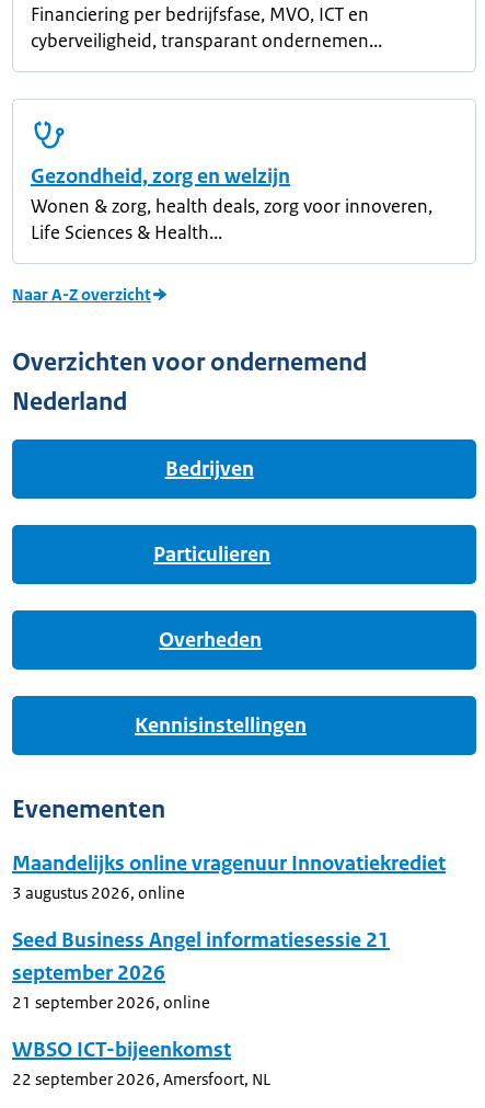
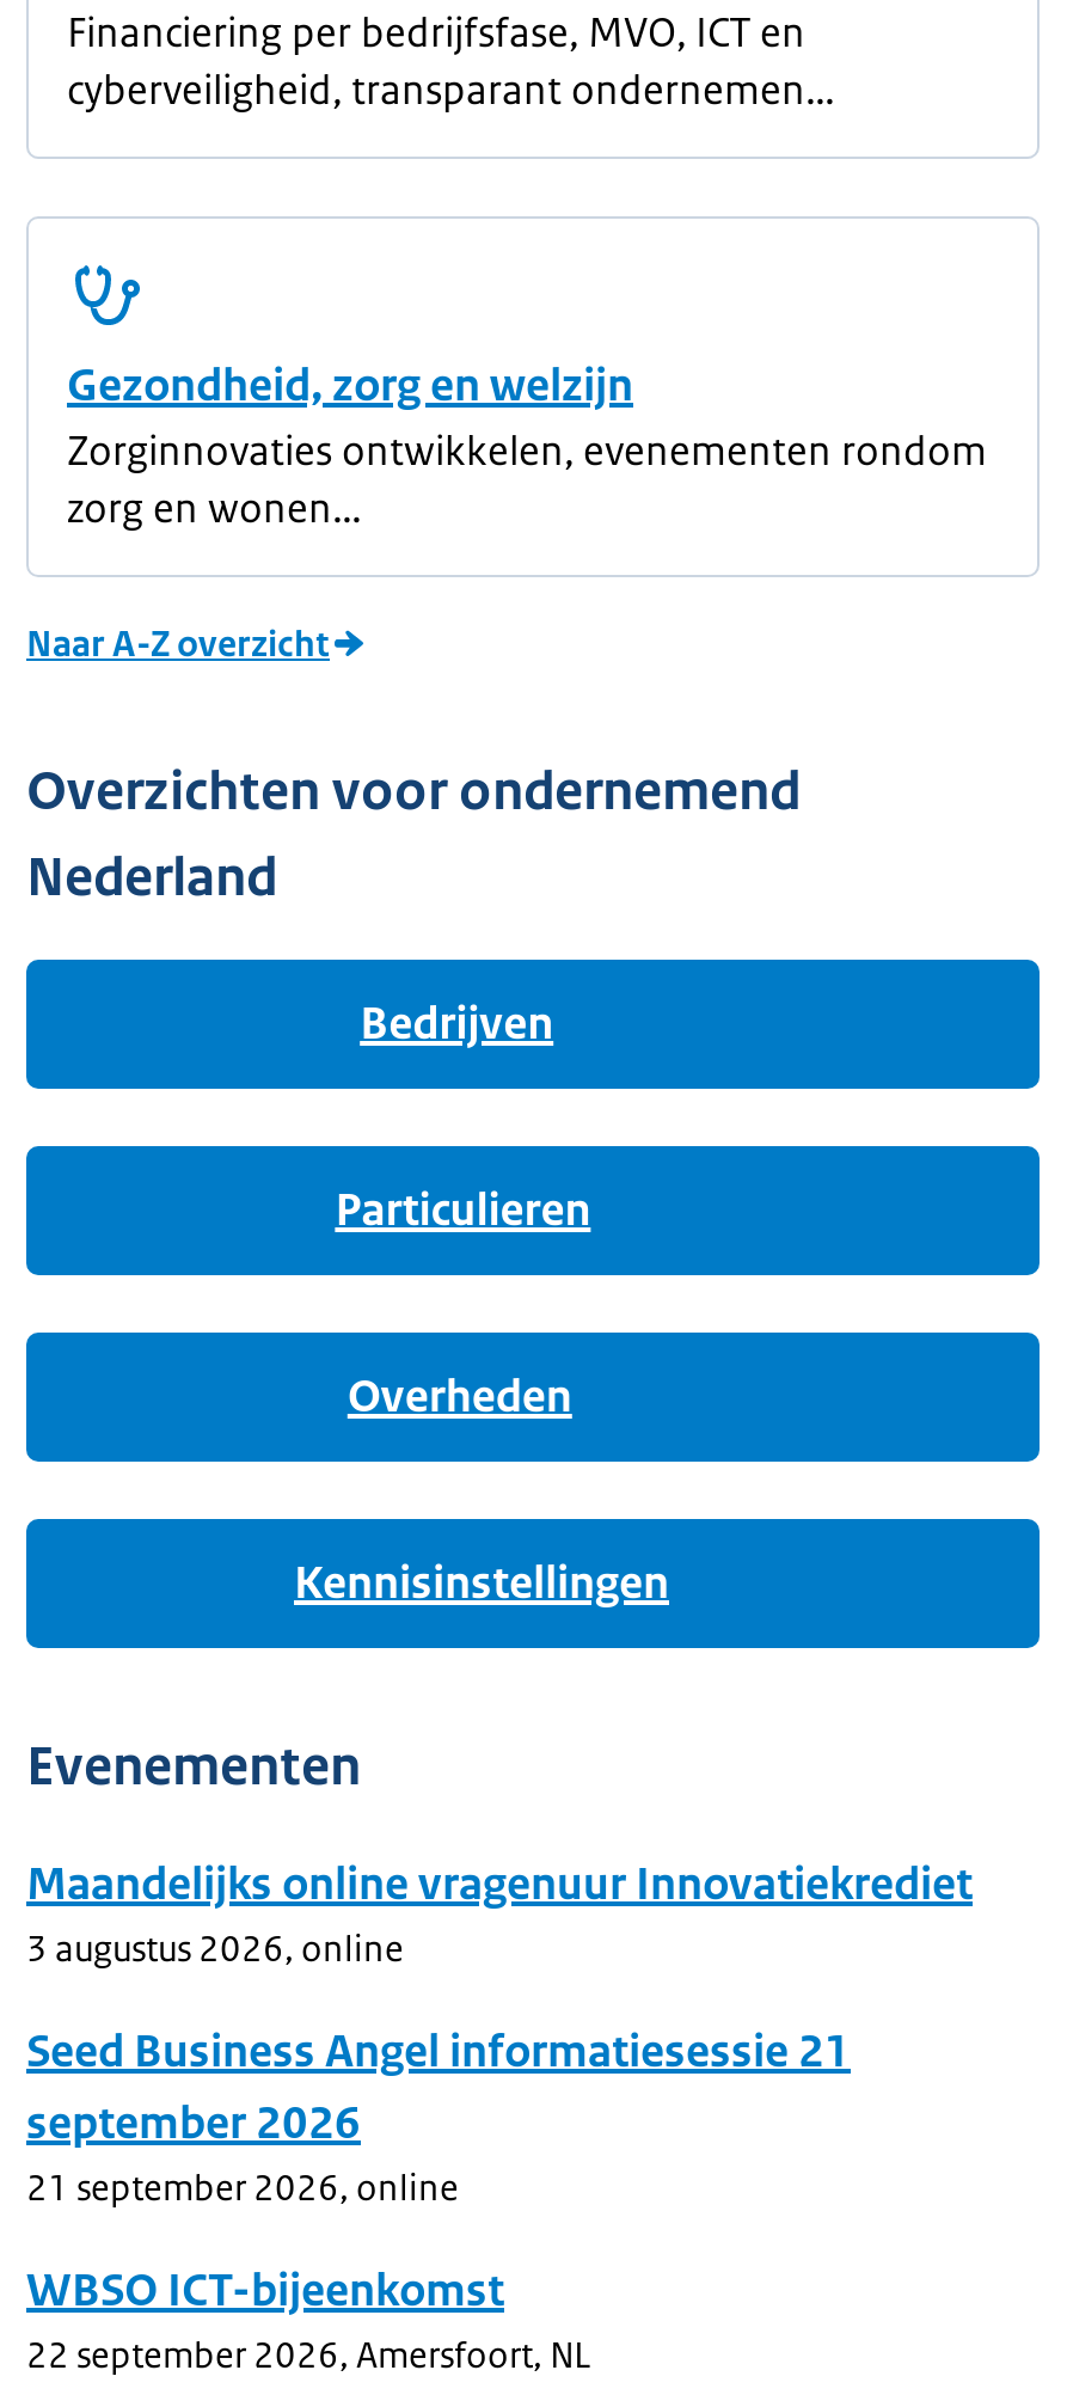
[31,194,432,245] Wonen & zorg, health deals, zorg voor innoveren, | Life Sciences & Health... -> [67,424,987,534] Zorginnovaties ontwikkelen, evenementen rondom | zorg en wonen...

